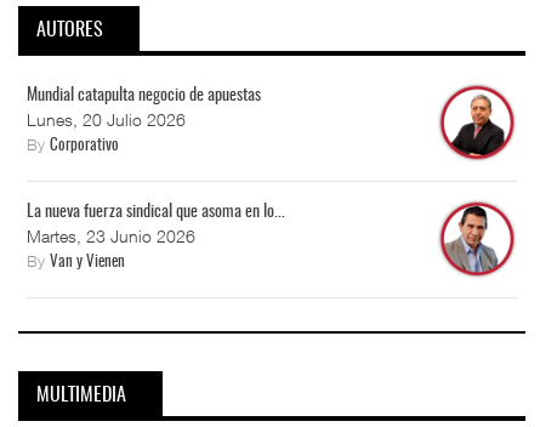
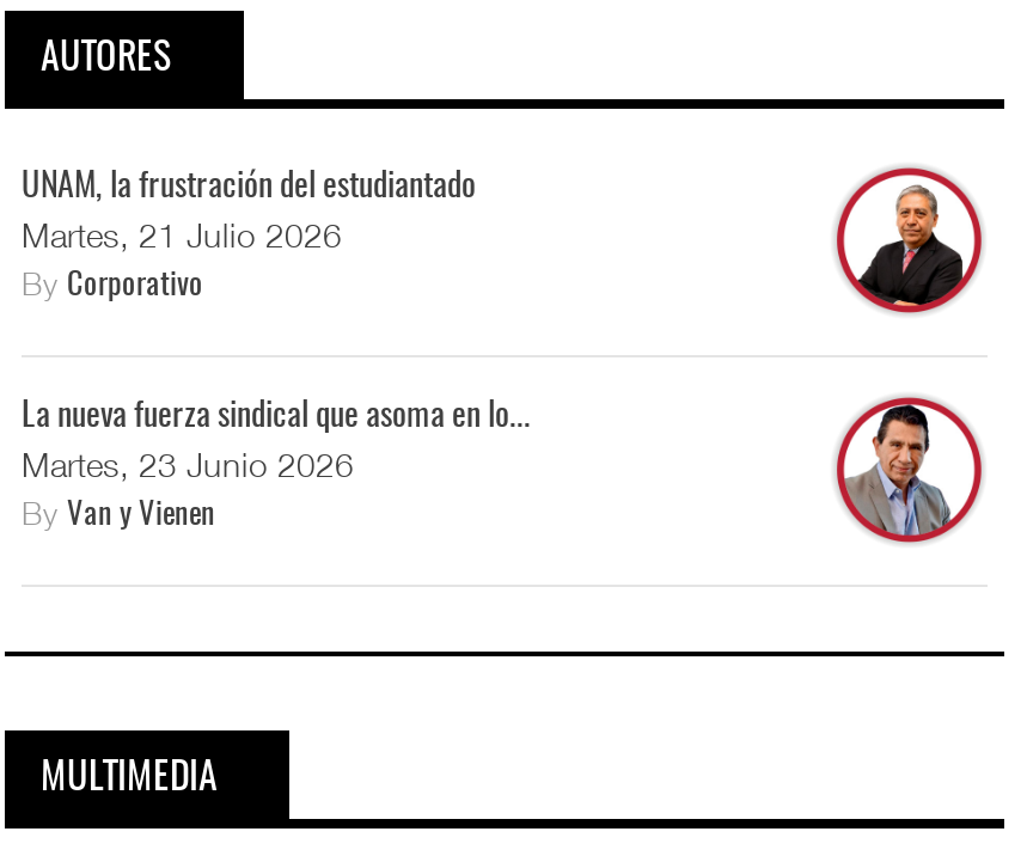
[27,87,261,129] Mundial catapulta negocio de apuestas | Lunes, 20 Julio 2026 -> [22,170,476,254] UNAM, la frustración del estudiantado | Martes, 21 Julio 2026

